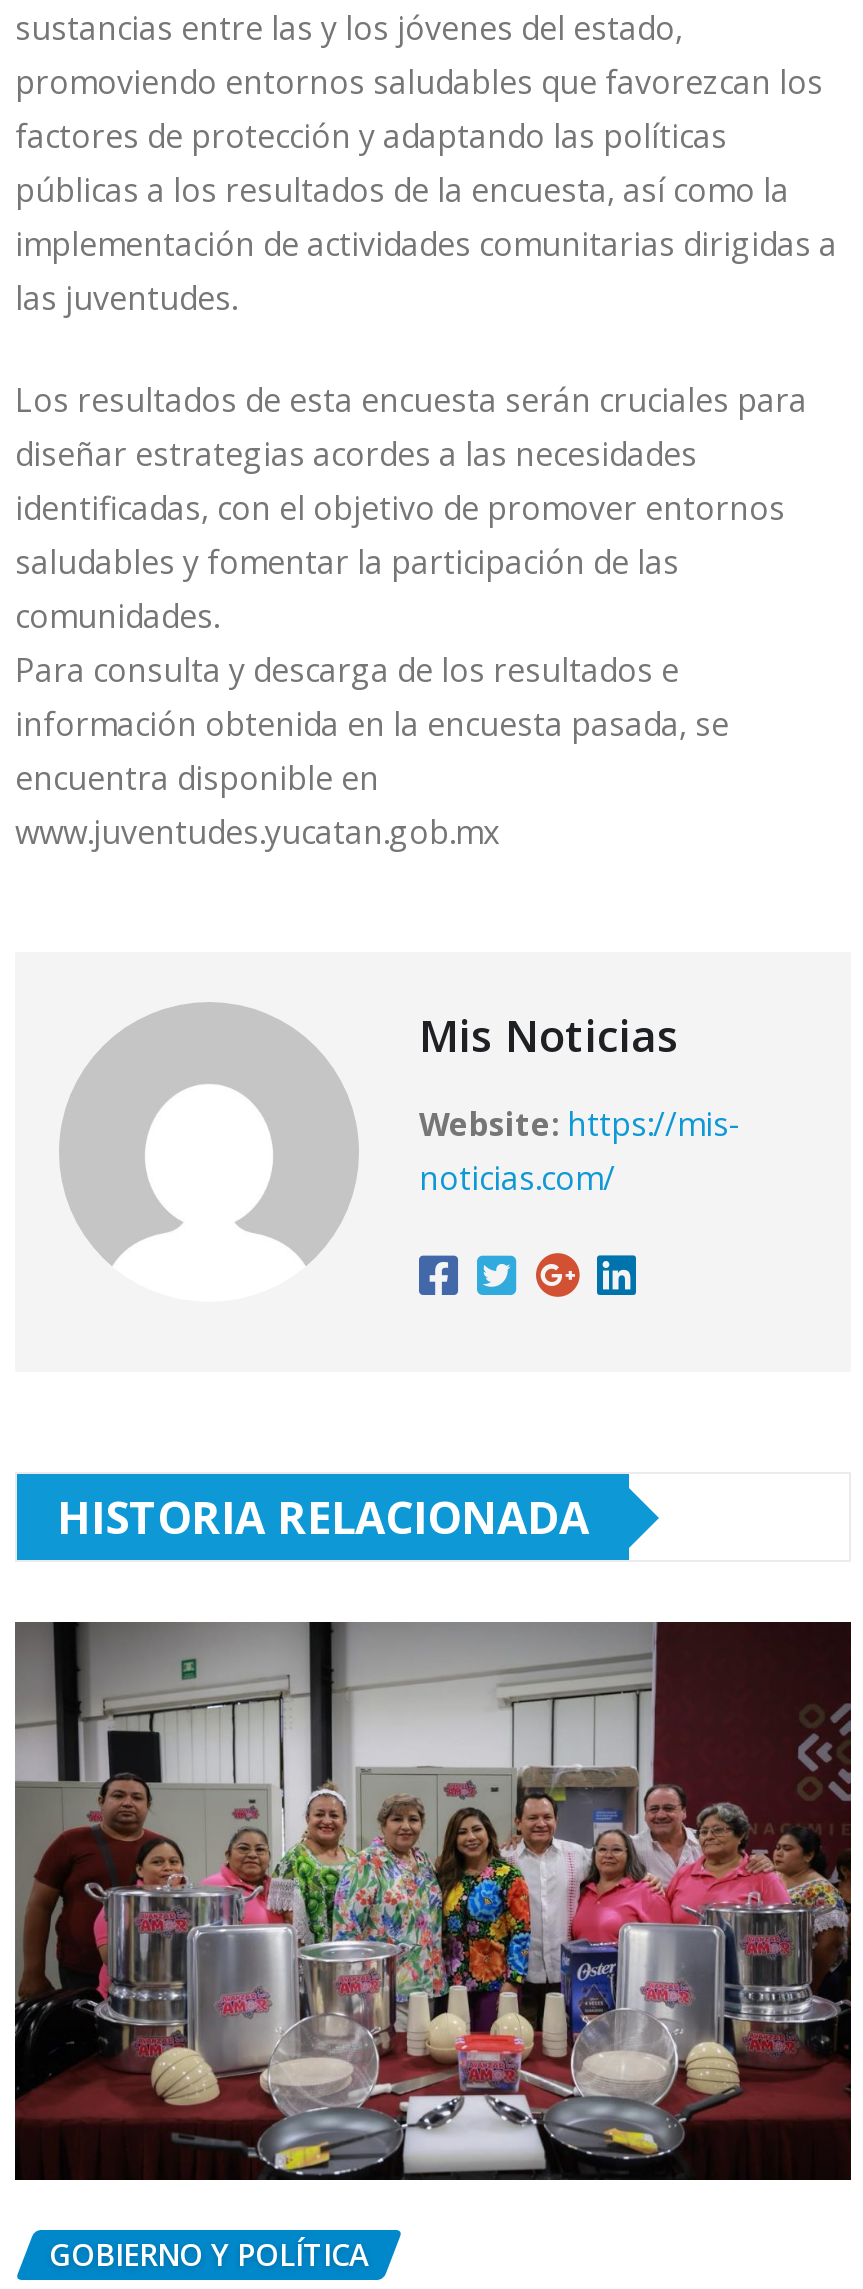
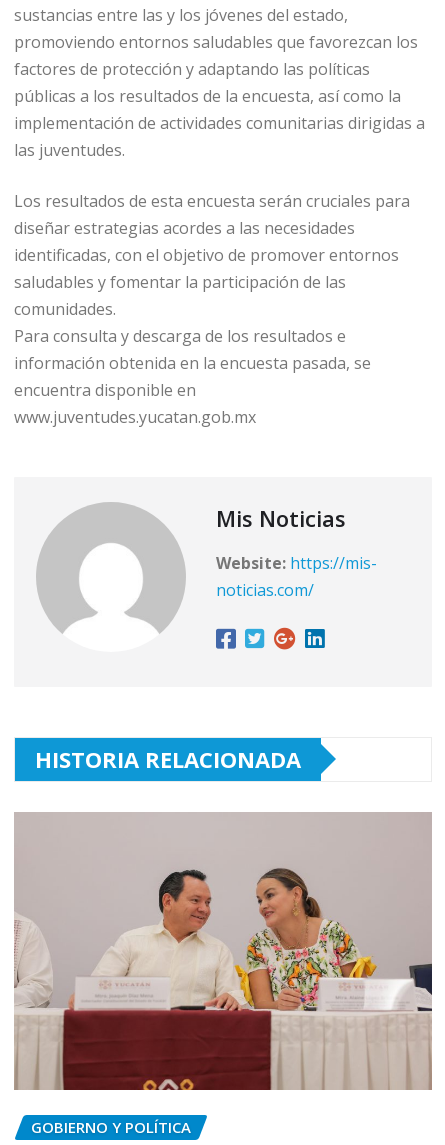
[13,1620,853,2182] [image] -> [14,811,433,1091] [image]

